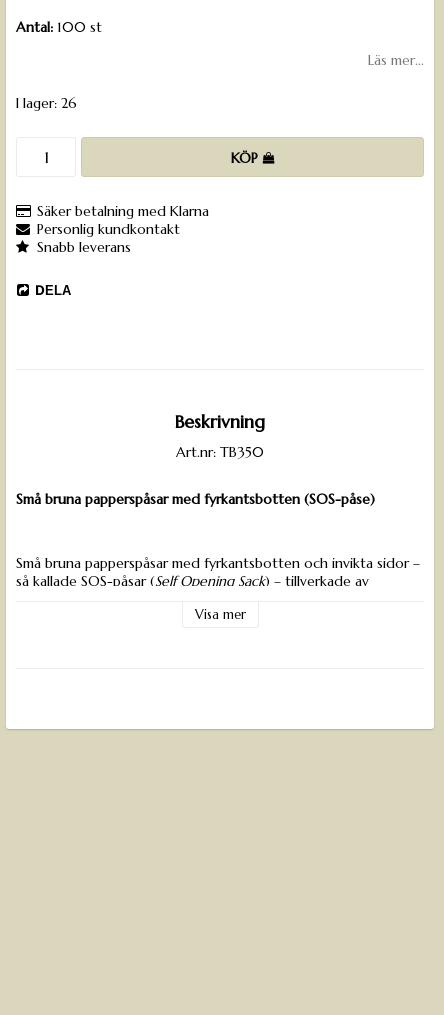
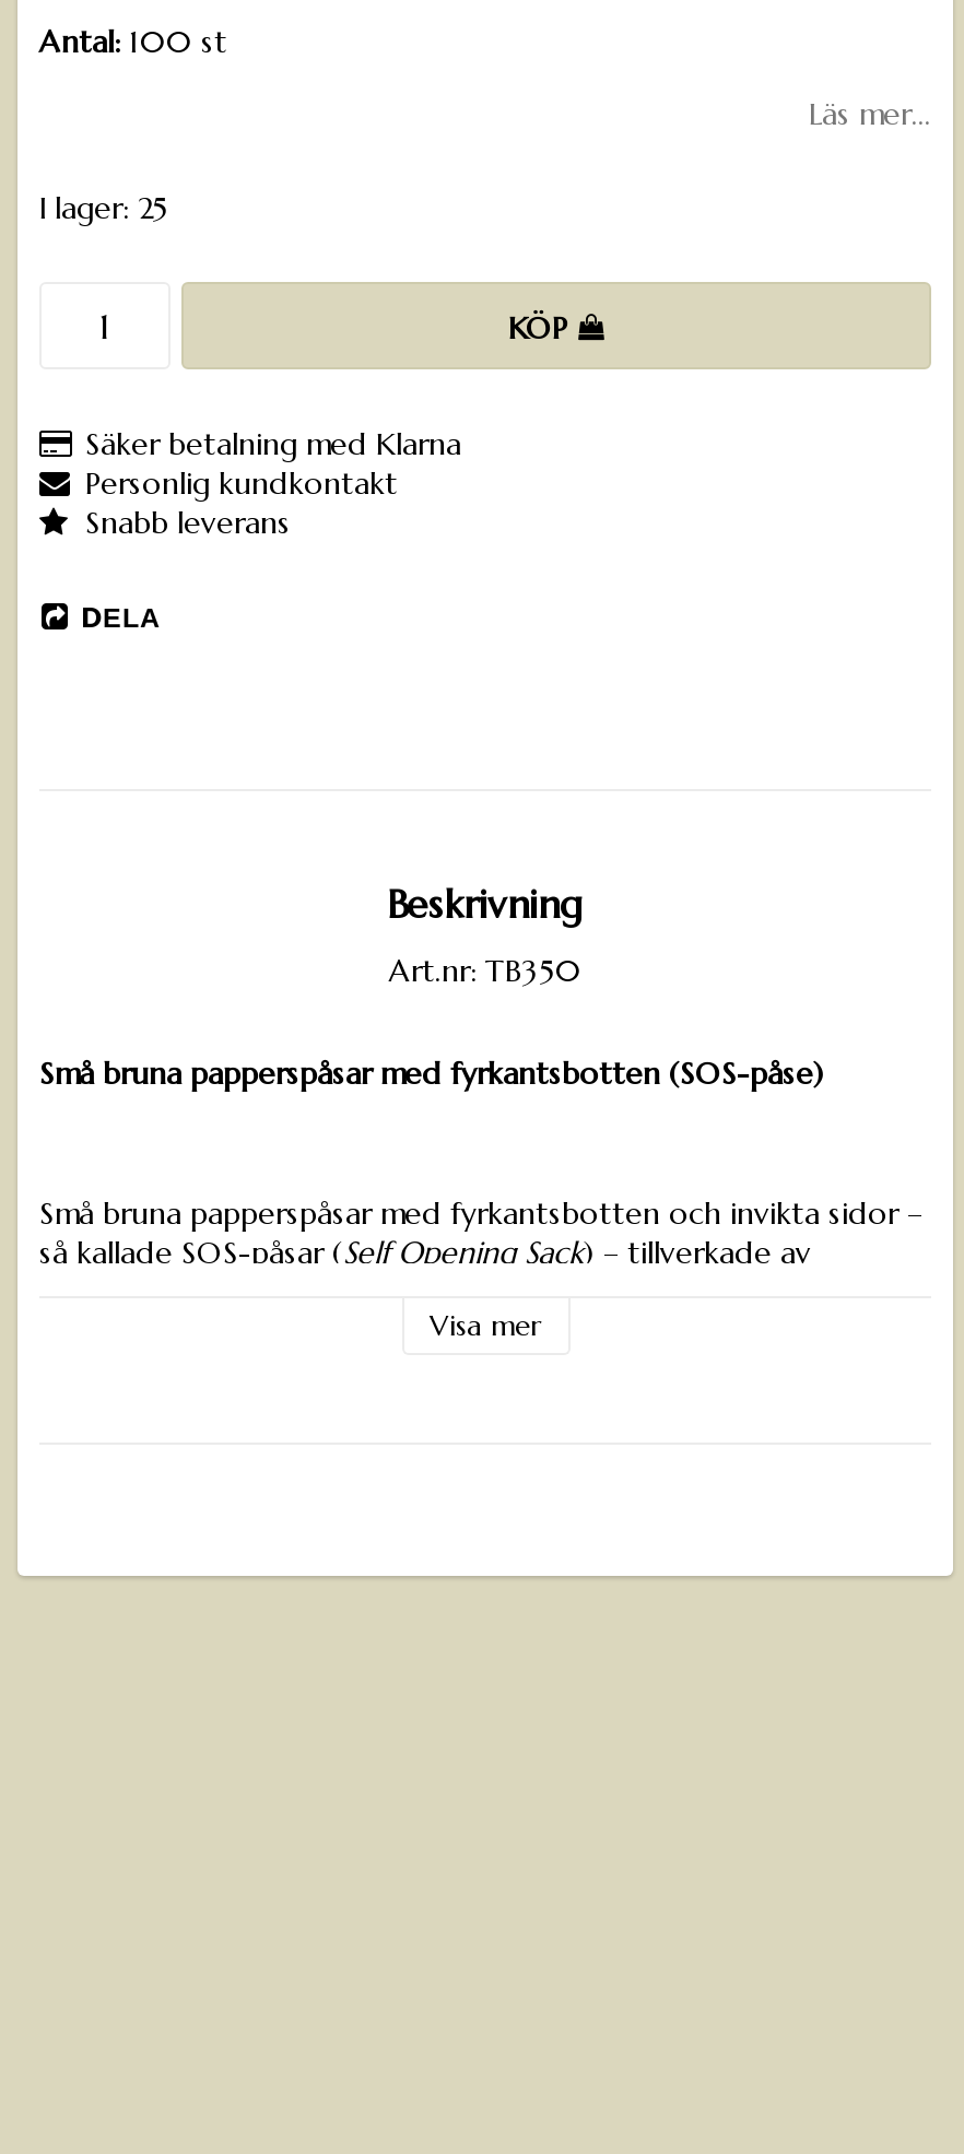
[16,94,77,112] I lager: 26 -> [39,188,168,228] I lager: 25

